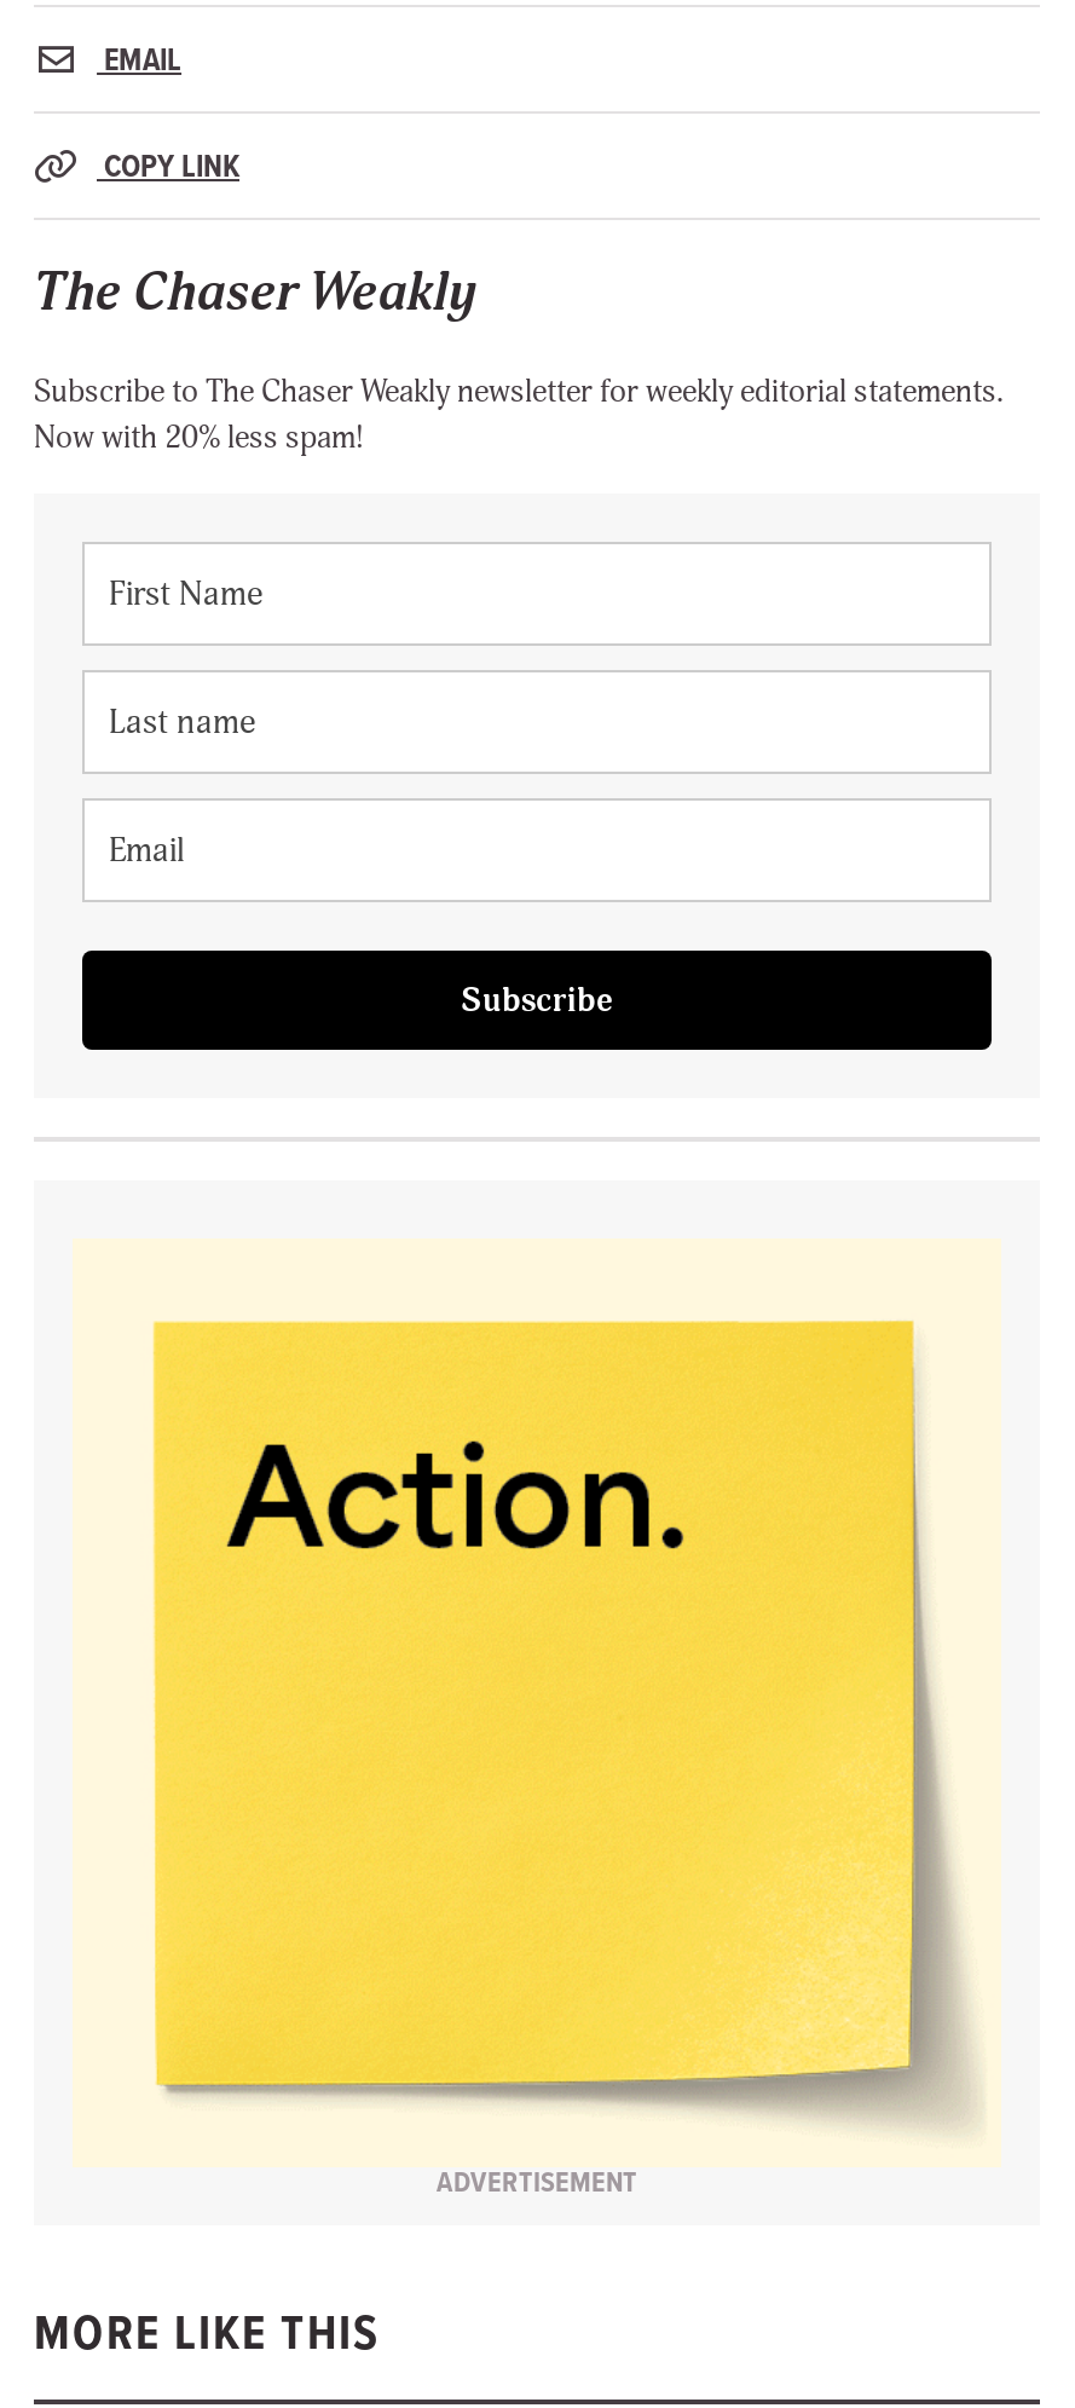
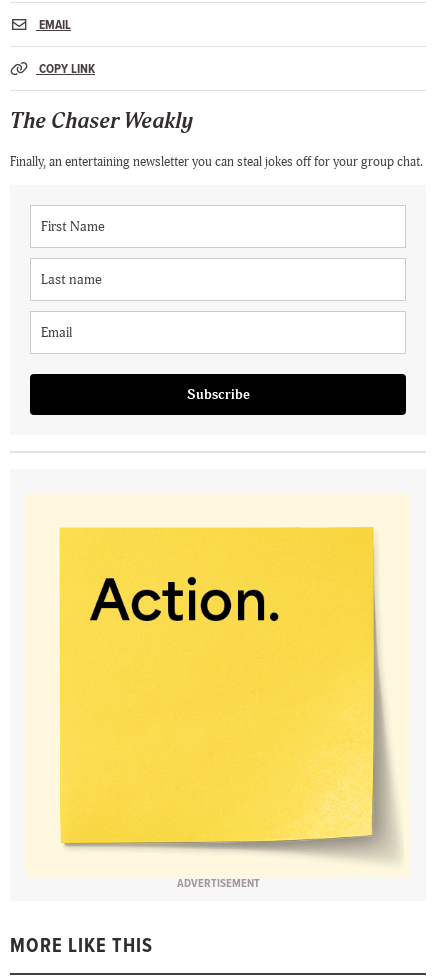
[34,373,1004,457] Subscribe to The Chaser Weakly newsletter for weekly editorial statements. | Now with 20% less spam! -> [10,154,423,170] Finally, an entertaining newsletter you can steal jokes off for your group chat.

